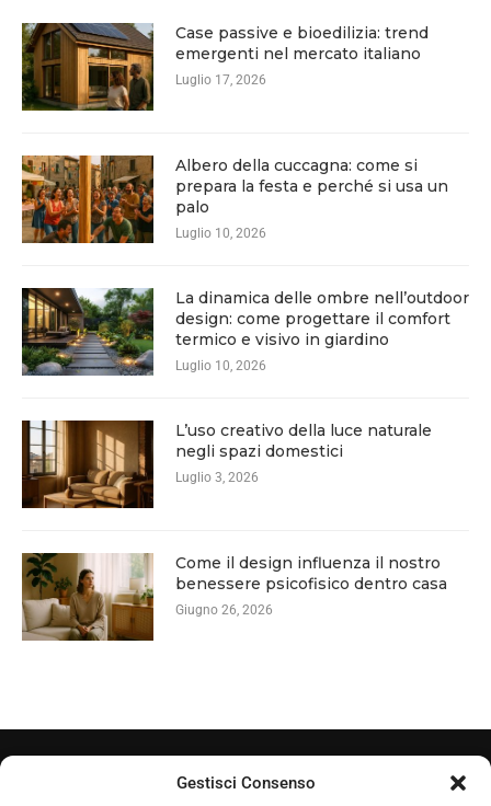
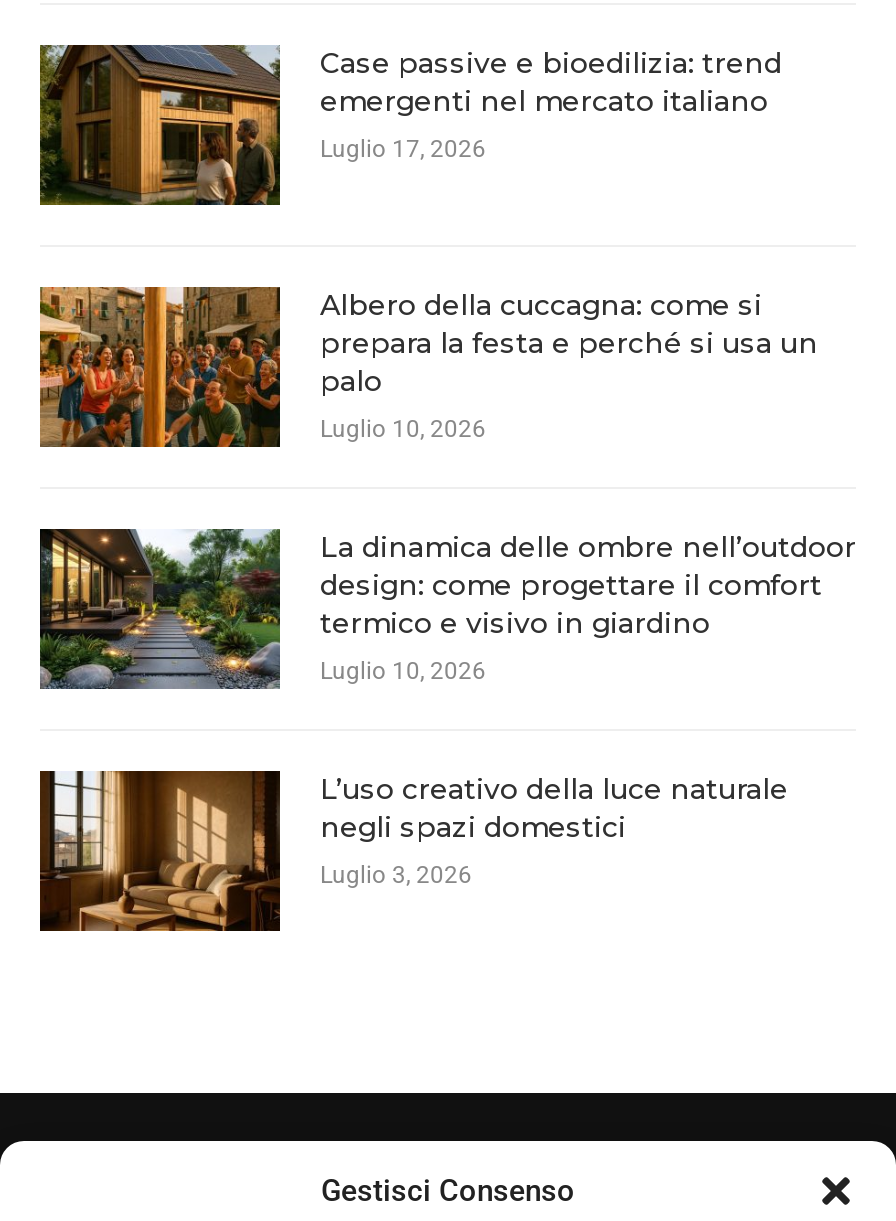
[21,552,447,642] [image] | Come il design influenza il nostro | benessere psicofisico dentro casa | Giugno 26, 2026 -> none

